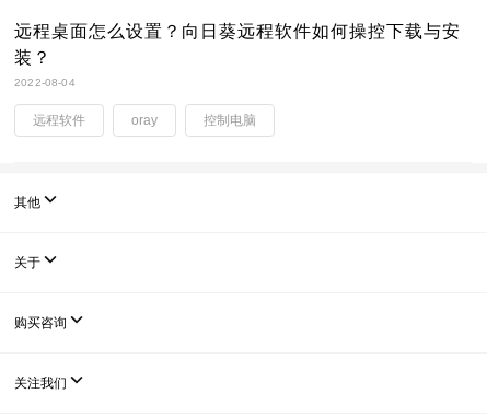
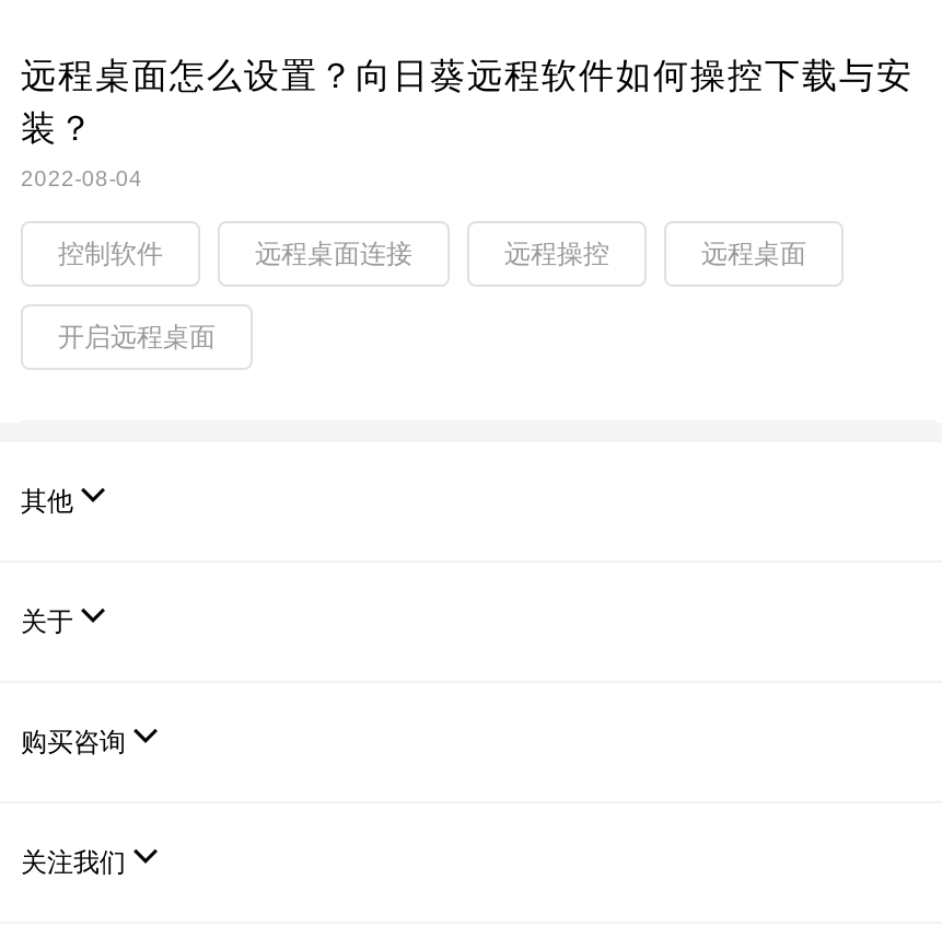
[33,113,256,128] 远程软件 | oray | 控制电脑 -> [58,239,806,352] 控制软件 | 远程桌面连接 | 远程操控 | 远程桌面 | 开启远程桌面

